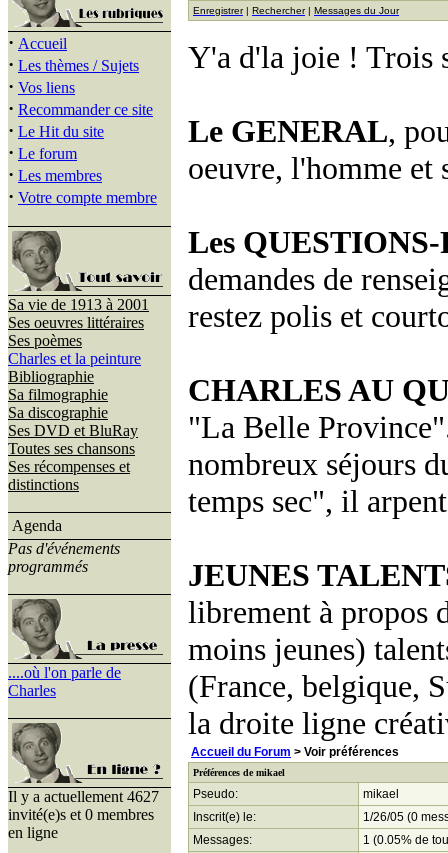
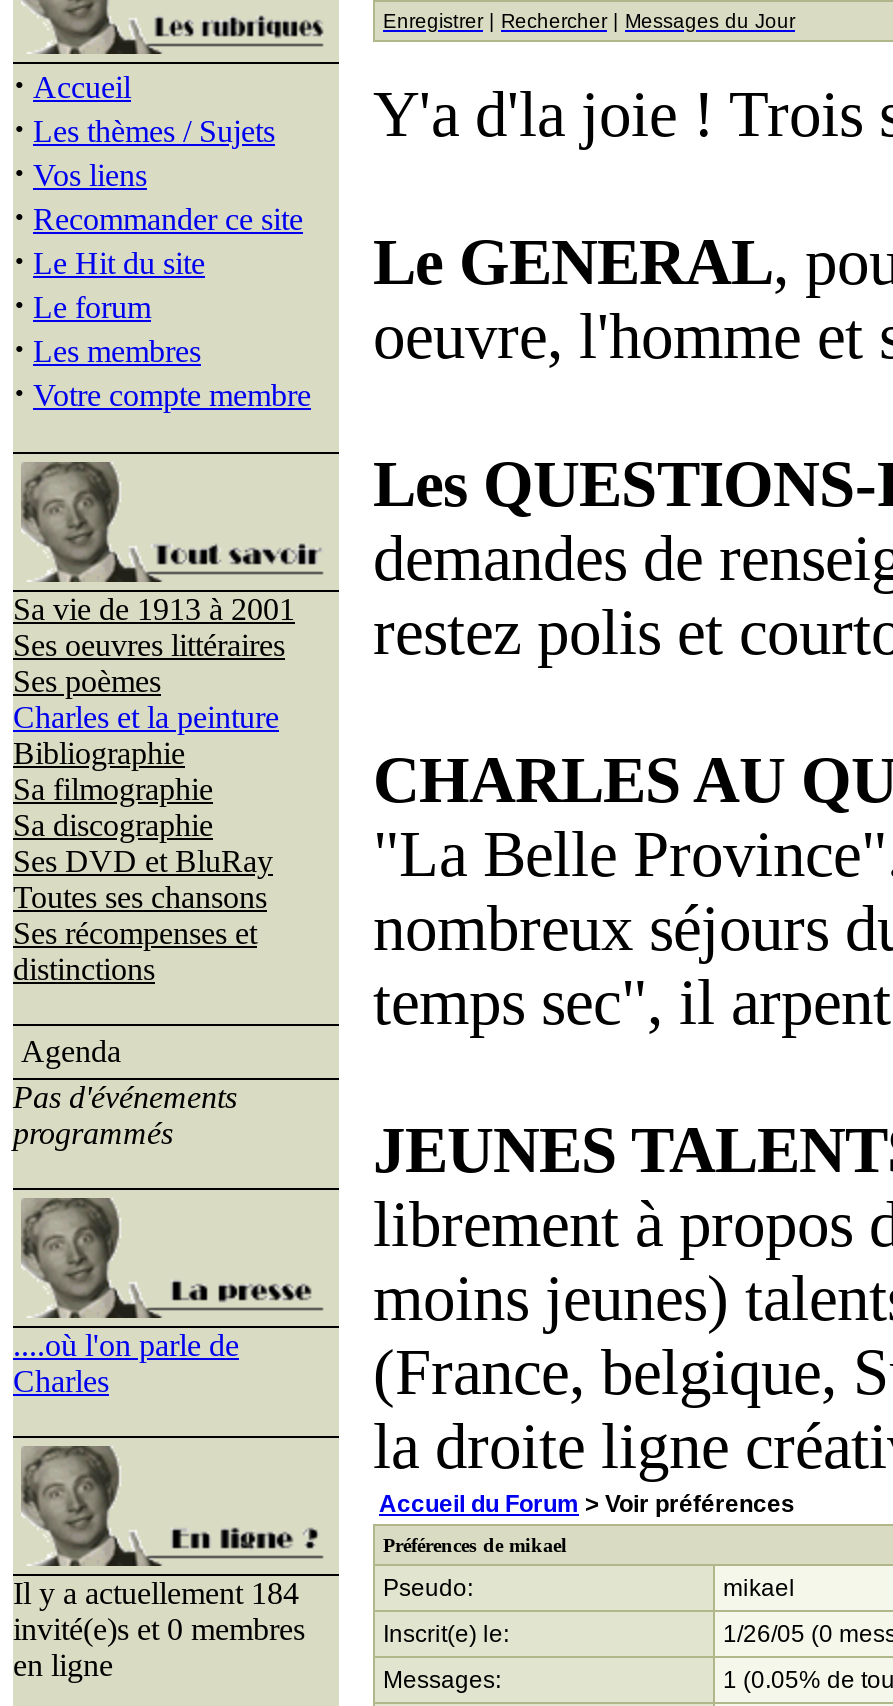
[8,788,159,805] Il y a actuellement 4627 -> [13,1576,299,1610] Il y a actuellement 184

